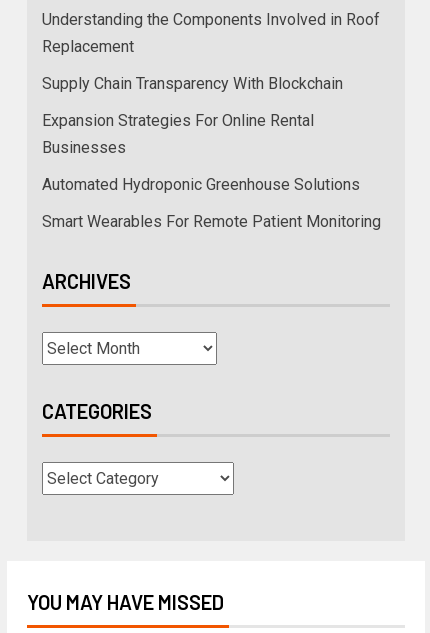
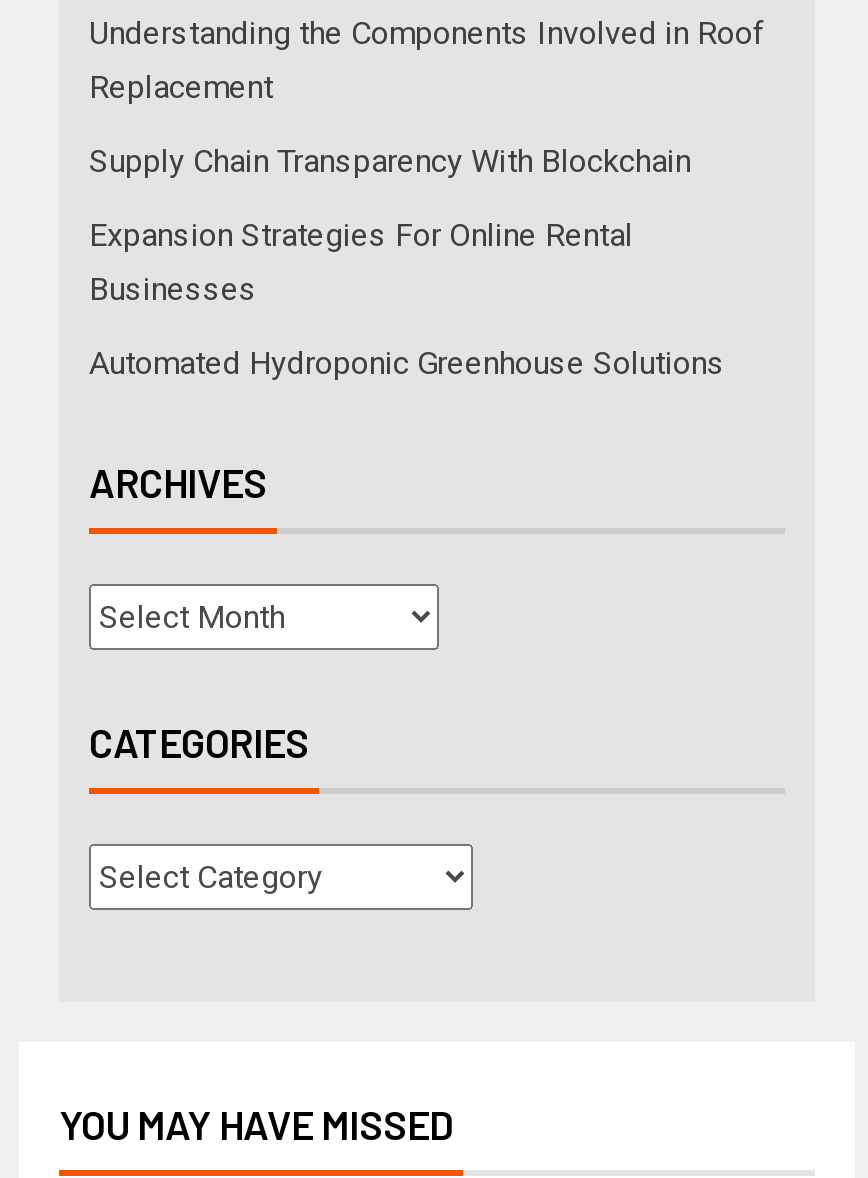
[42,212,381,231] Smart Wearables For Remote Patient Monitoring -> none

